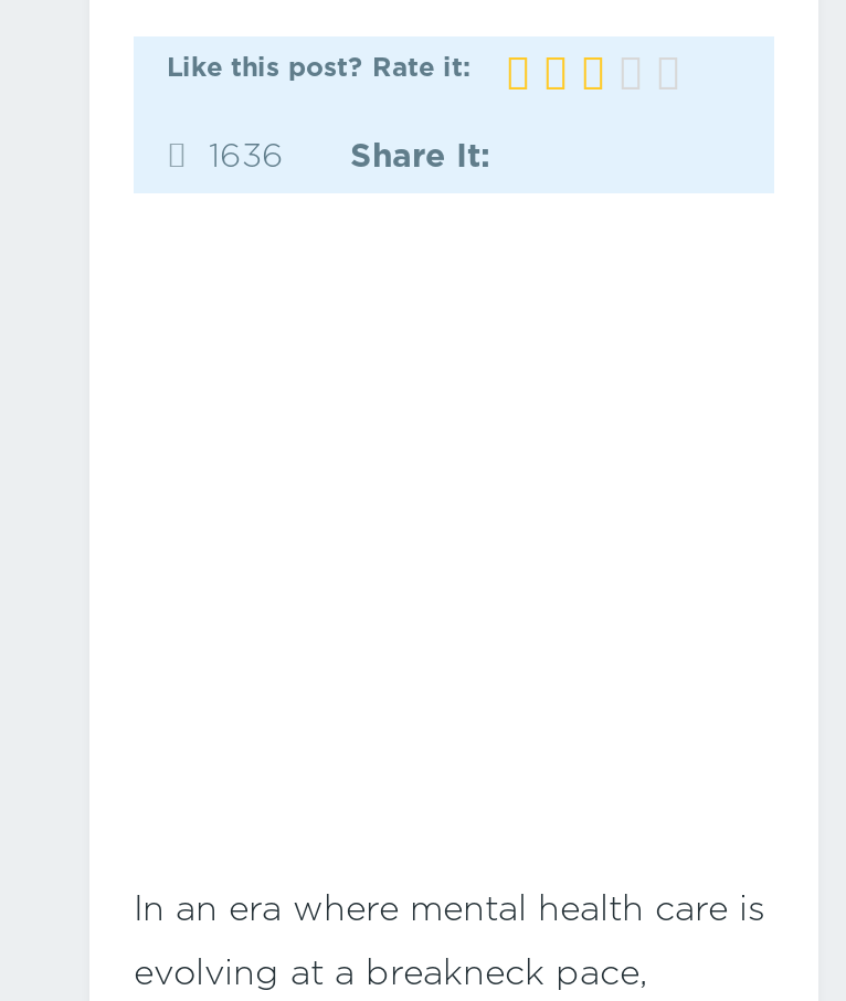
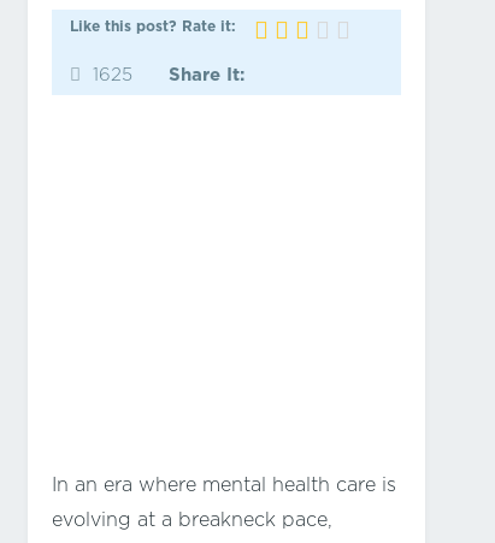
[198,141,284,170] 1636 -> [87,67,132,82] 1625

